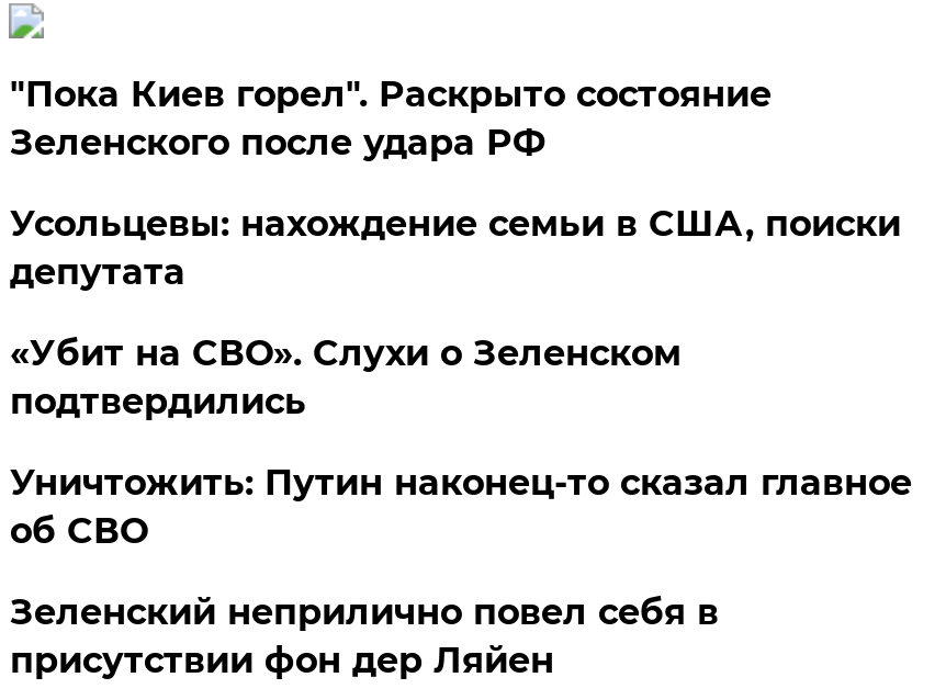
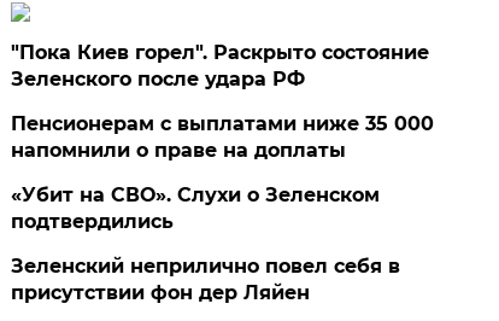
[10,204,901,294] Усольцевы: нахождение семьи в США, поиски | депутата -> [11,113,434,162] Пенсионерам с выплатами ниже 35 000 | напомнили о праве на доплаты
[10,463,912,553] Уничтожить: Путин наконец-то сказал главное | об СВО -> none

